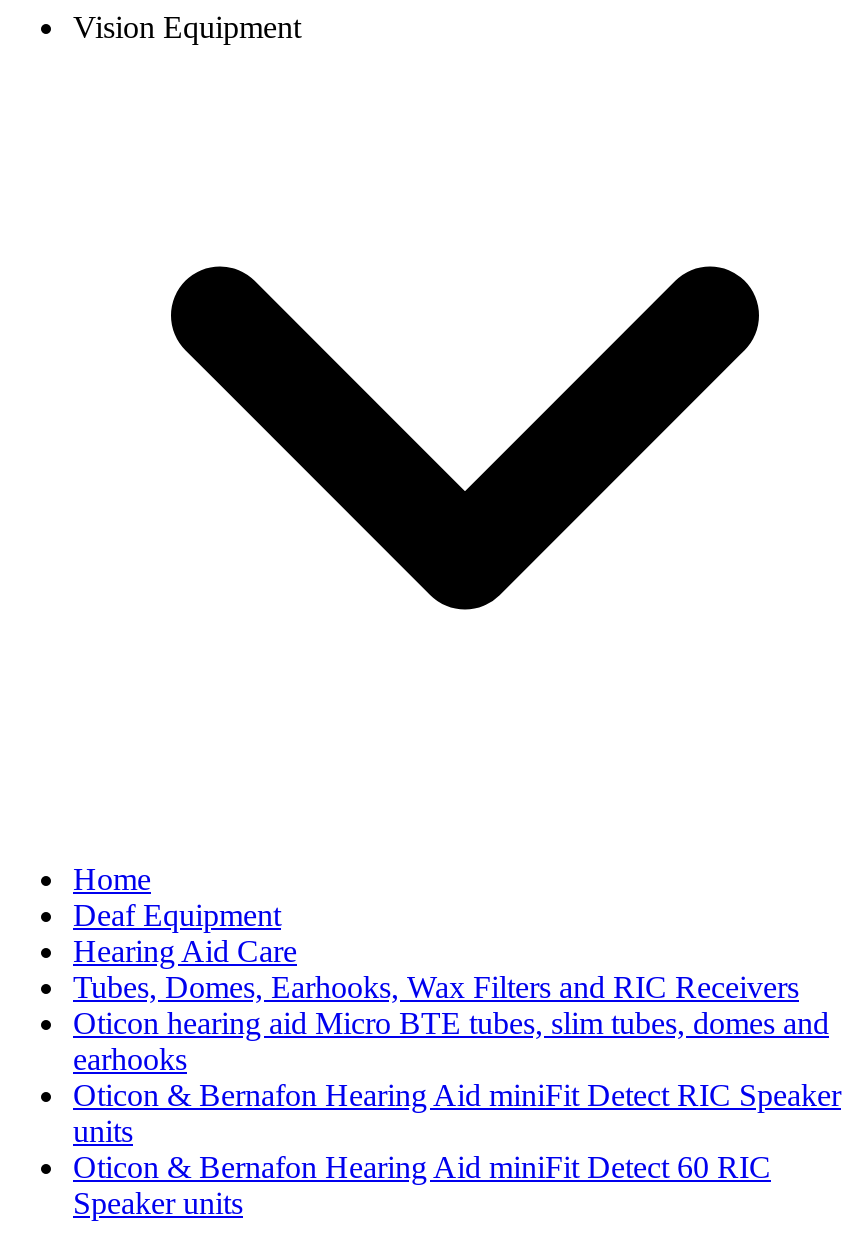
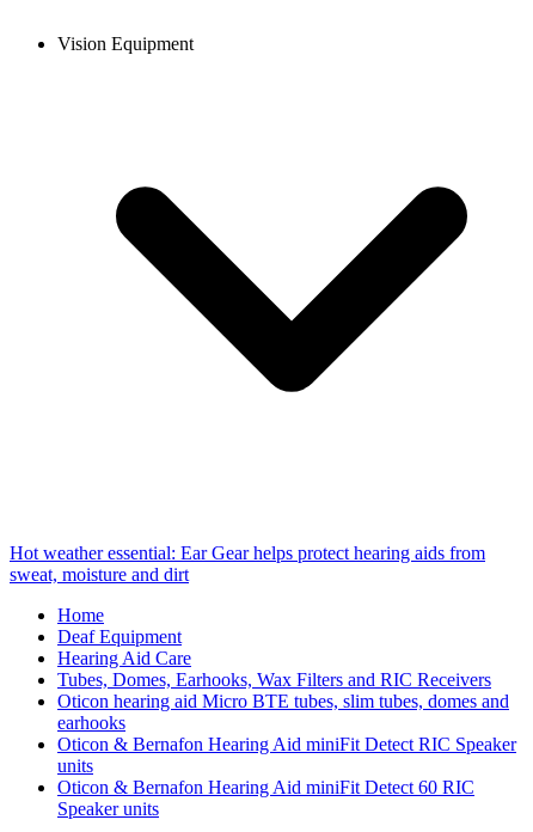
none -> [10,543,485,585] Hot weather essential: Ear Gear helps protect hearing aids from | sweat, moisture and dirt

